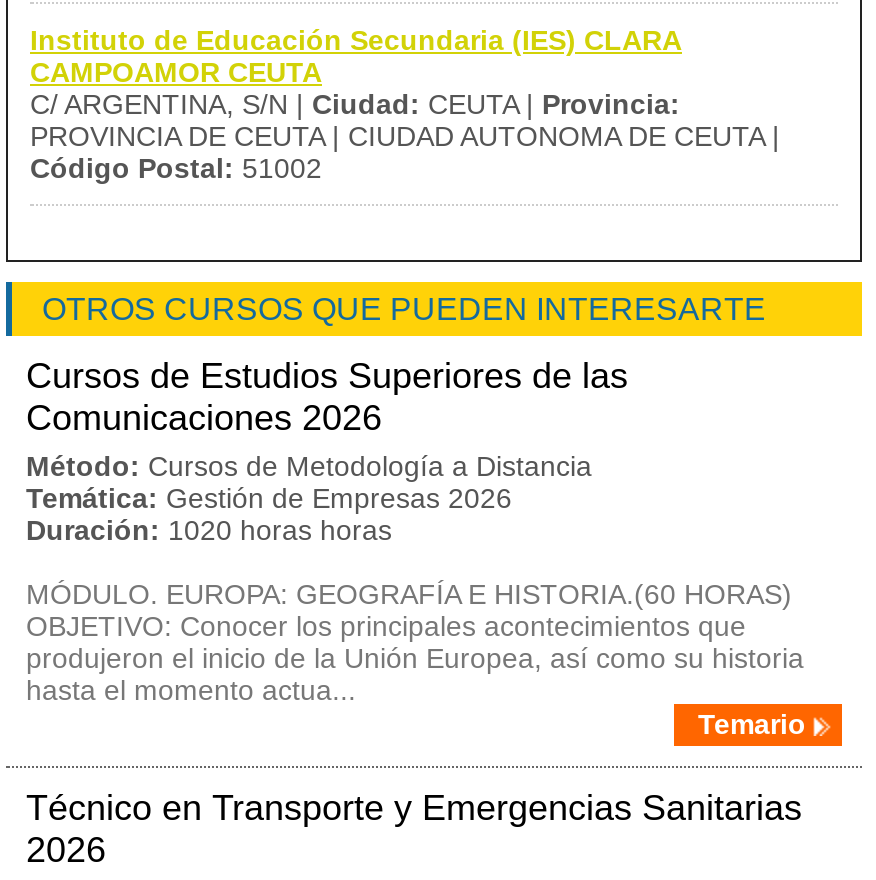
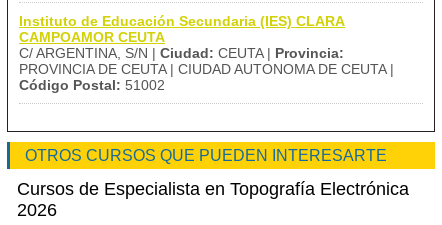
[26,357,806,829] Cursos de Estudios Superiores de las | Comunicaciones 2026 | Método: Cursos de Metodología a Distancia | Temática: Gestión de Empresas 2026 | Duración: 1020 horas horas | MÓDULO. EUROPA: GEOGRAFÍA E HISTORIA.(60 HORAS) | OBJETIVO: Conocer los principales acontecimientos que | produjeron el inicio de la Unión Europea, así como su historia | hasta el momento actua... | Temario | Técnico en Transporte y Emergencias Sanitarias -> [17,179,409,199] Cursos de Especialista en Topografía Electrónica

